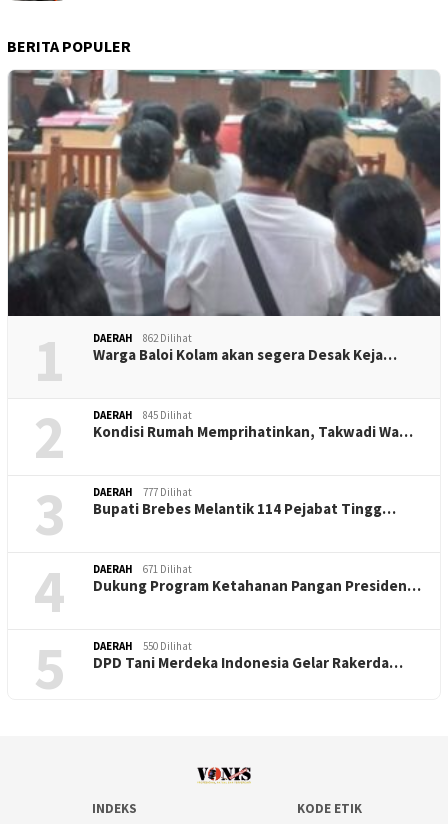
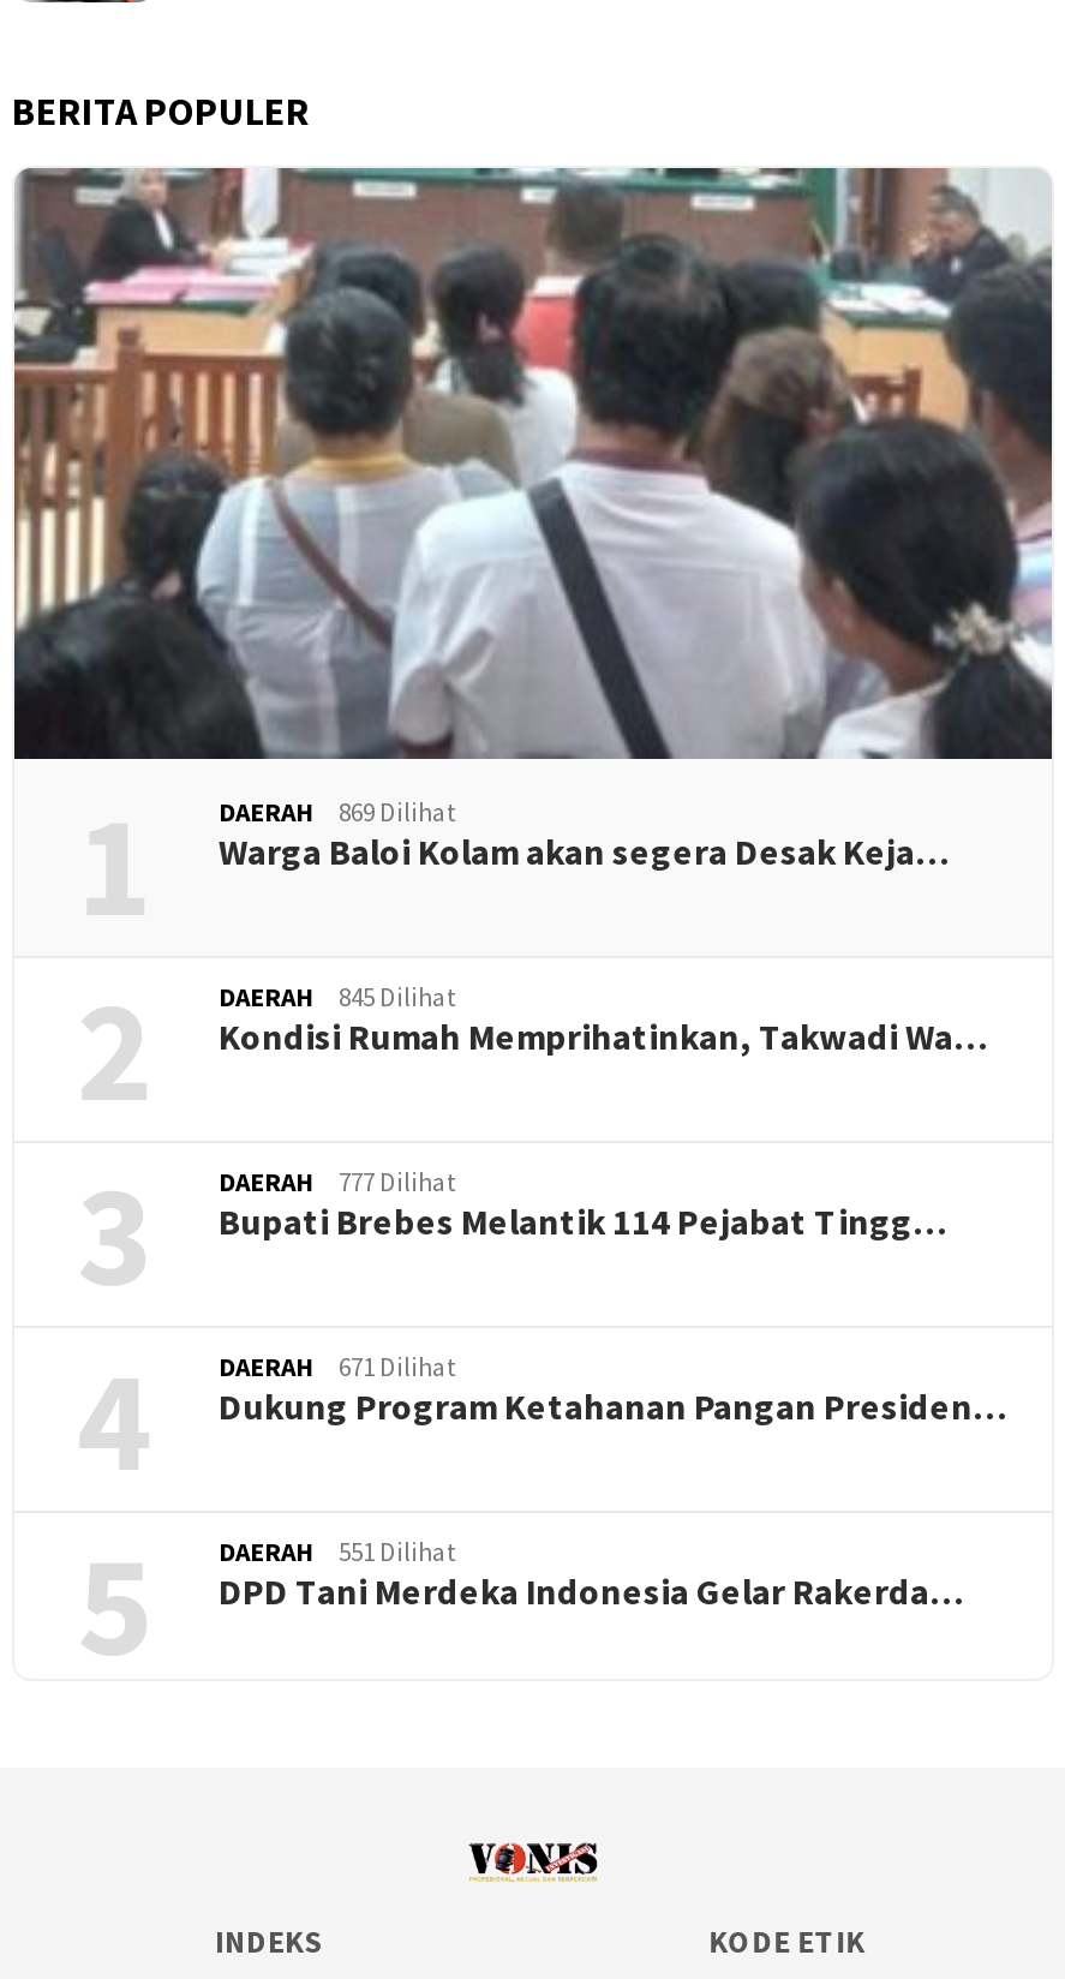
[93,331,192,345] DAERAH 862 Dilihat -> [219,795,456,829] DAERAH 869 Dilihat
[93,639,192,653] DAERAH 550 Dilihat -> [219,1535,456,1568] DAERAH 551 Dilihat

